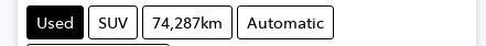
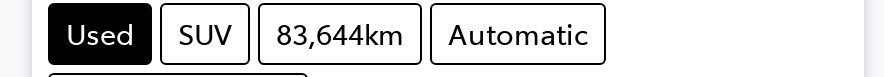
[36,11,324,33] Used SUV 74,287km Automatic -> [66,12,588,52] Used SUV 83,644km Automatic

